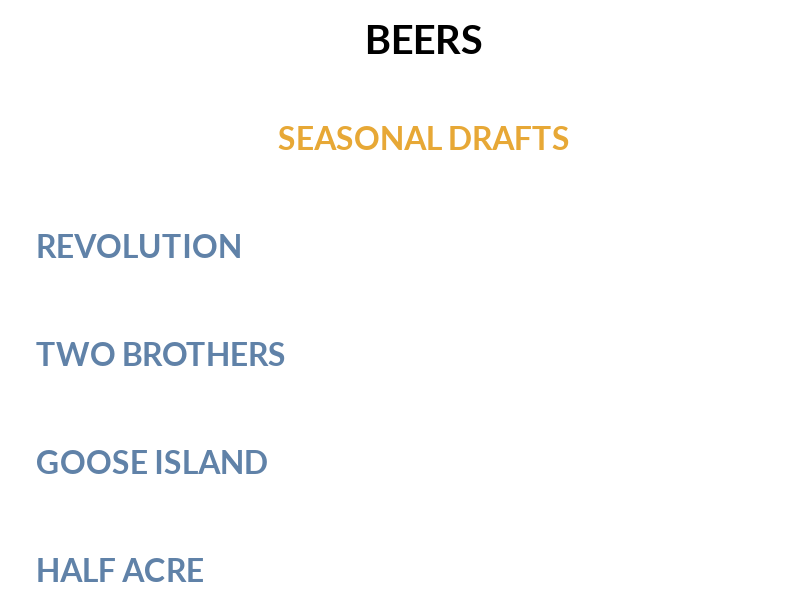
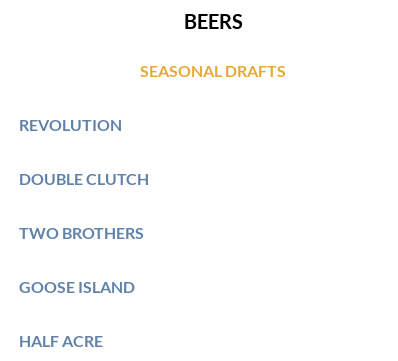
none -> [19,169,149,188] DOUBLE CLUTCH

